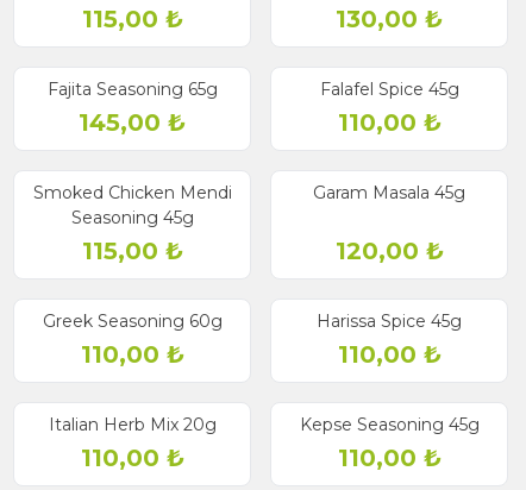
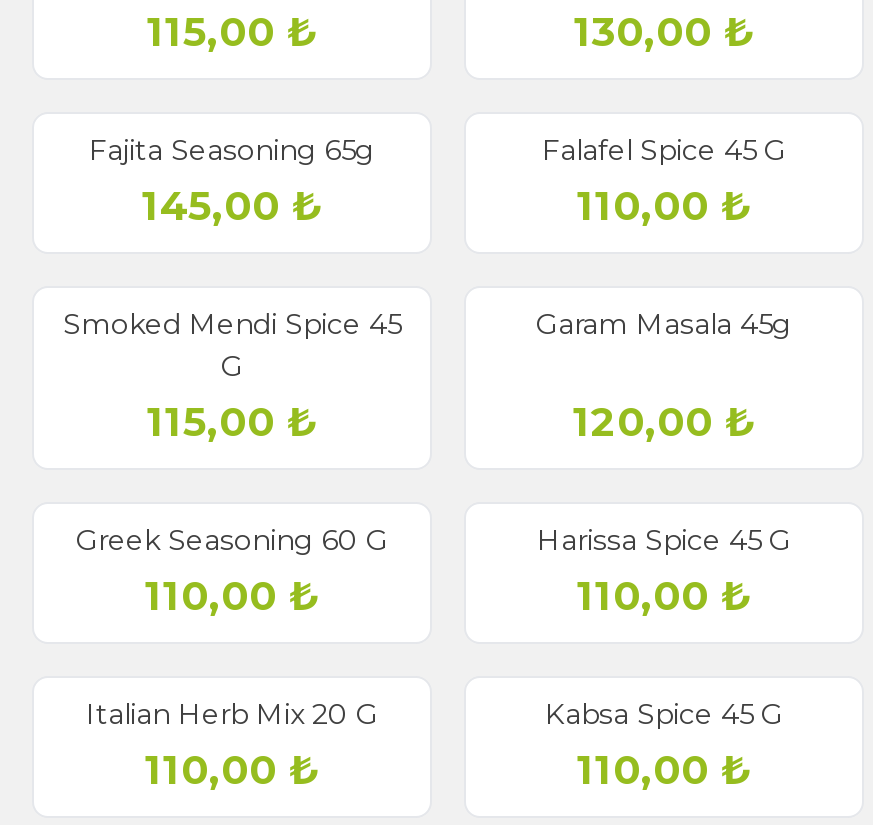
[320,79,459,100] Falafel Spice 45g -> [542,132,786,168] Falafel Spice 45 G
[33,182,231,229] Smoked Chicken Mendi | Seasoning 45g -> [63,306,401,384] Smoked Mendi Spice 45 | G
[42,311,222,332] Greek Seasoning 60g -> [76,522,388,558] Greek Seasoning 60 G
[317,311,462,332] Harissa Spice 45g -> [537,522,791,558] Harissa Spice 45 G
[48,414,216,436] Italian Herb Mix 20g -> [86,696,378,732] Italian Herb Mix 20 G
[299,414,479,436] Kepse Seasoning 45g -> [545,696,783,732] Kabsa Spice 45 G

